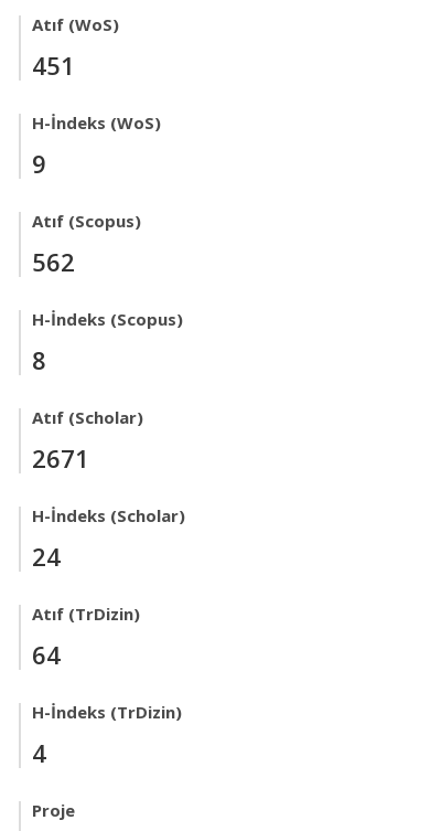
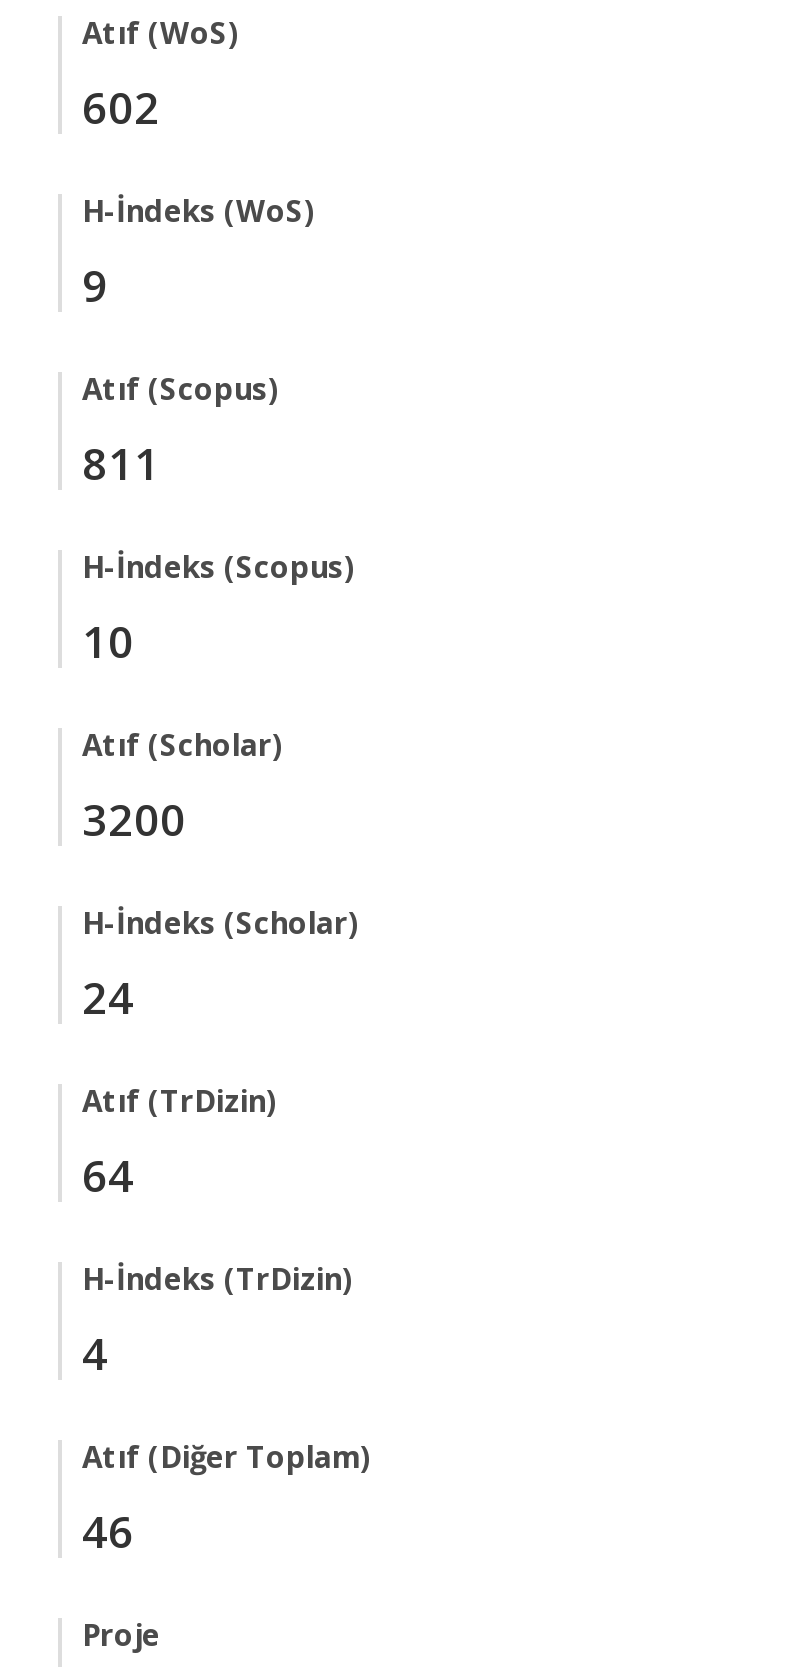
[32,49,75,82] 451 -> [82,76,160,136] 602
[32,245,75,278] 562 -> [82,432,160,492] 811
[32,343,46,376] 8 -> [82,610,134,670] 10
[32,441,89,475] 2671 -> [82,788,186,848] 3200
none -> [82,1436,372,1560] Atıf (Diğer Toplam) | 46

